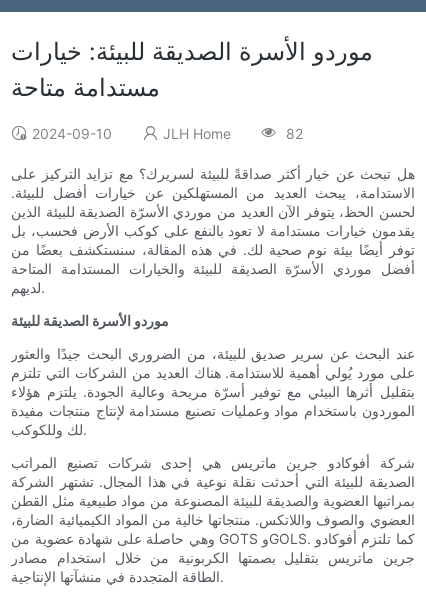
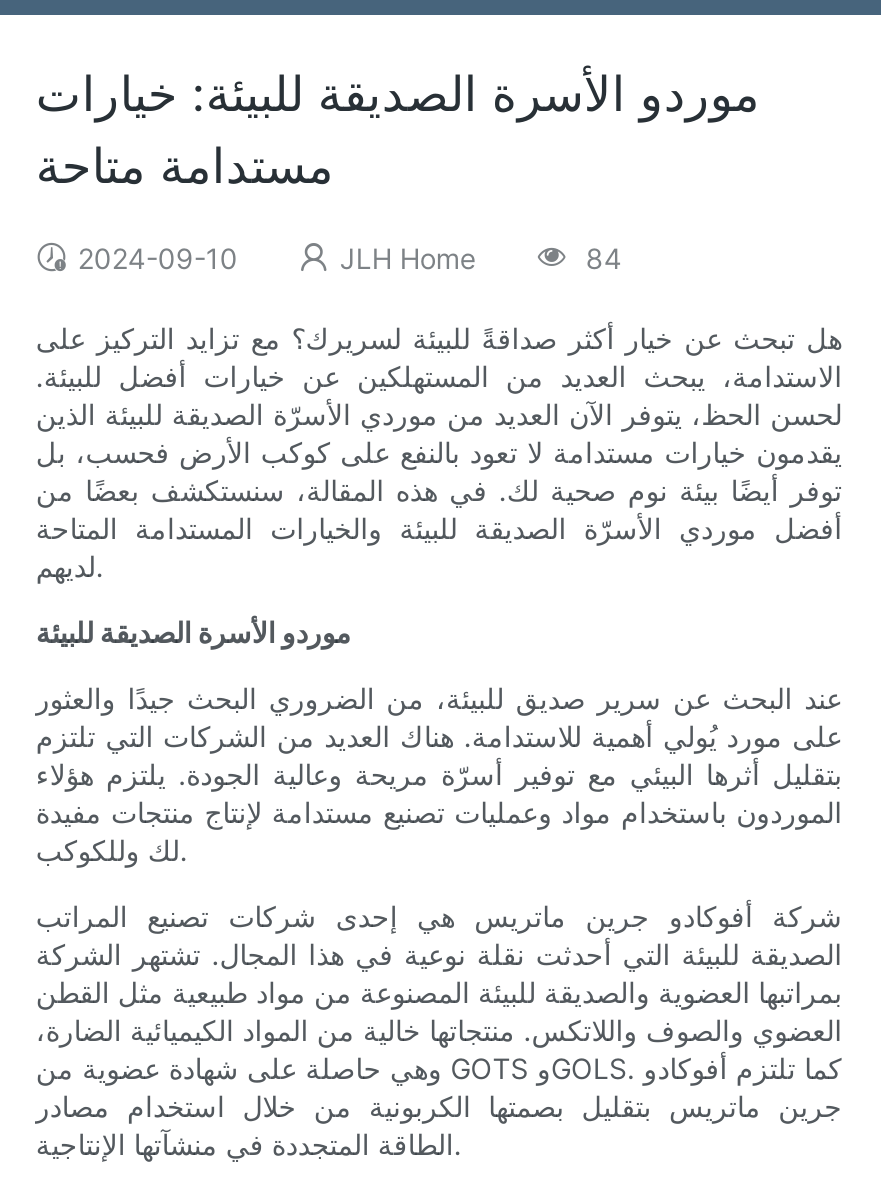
[286,125,303,142] 82 -> [586,242,622,276] 84

